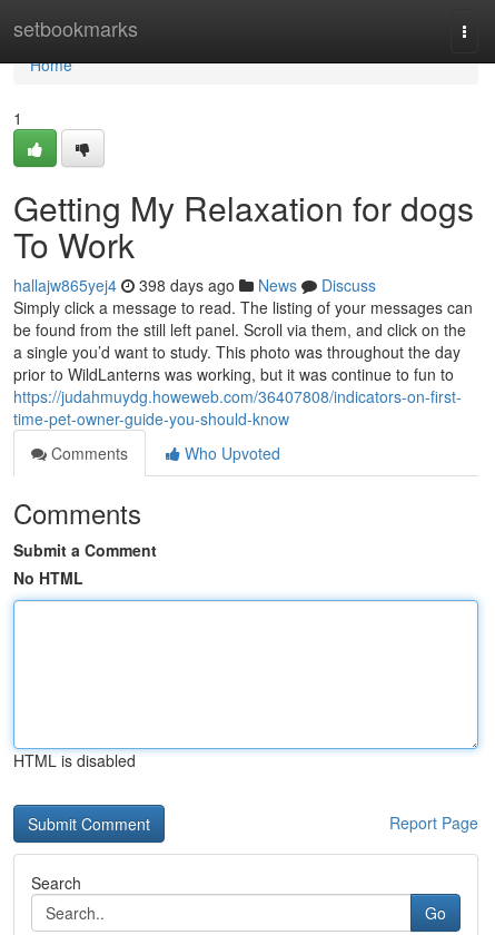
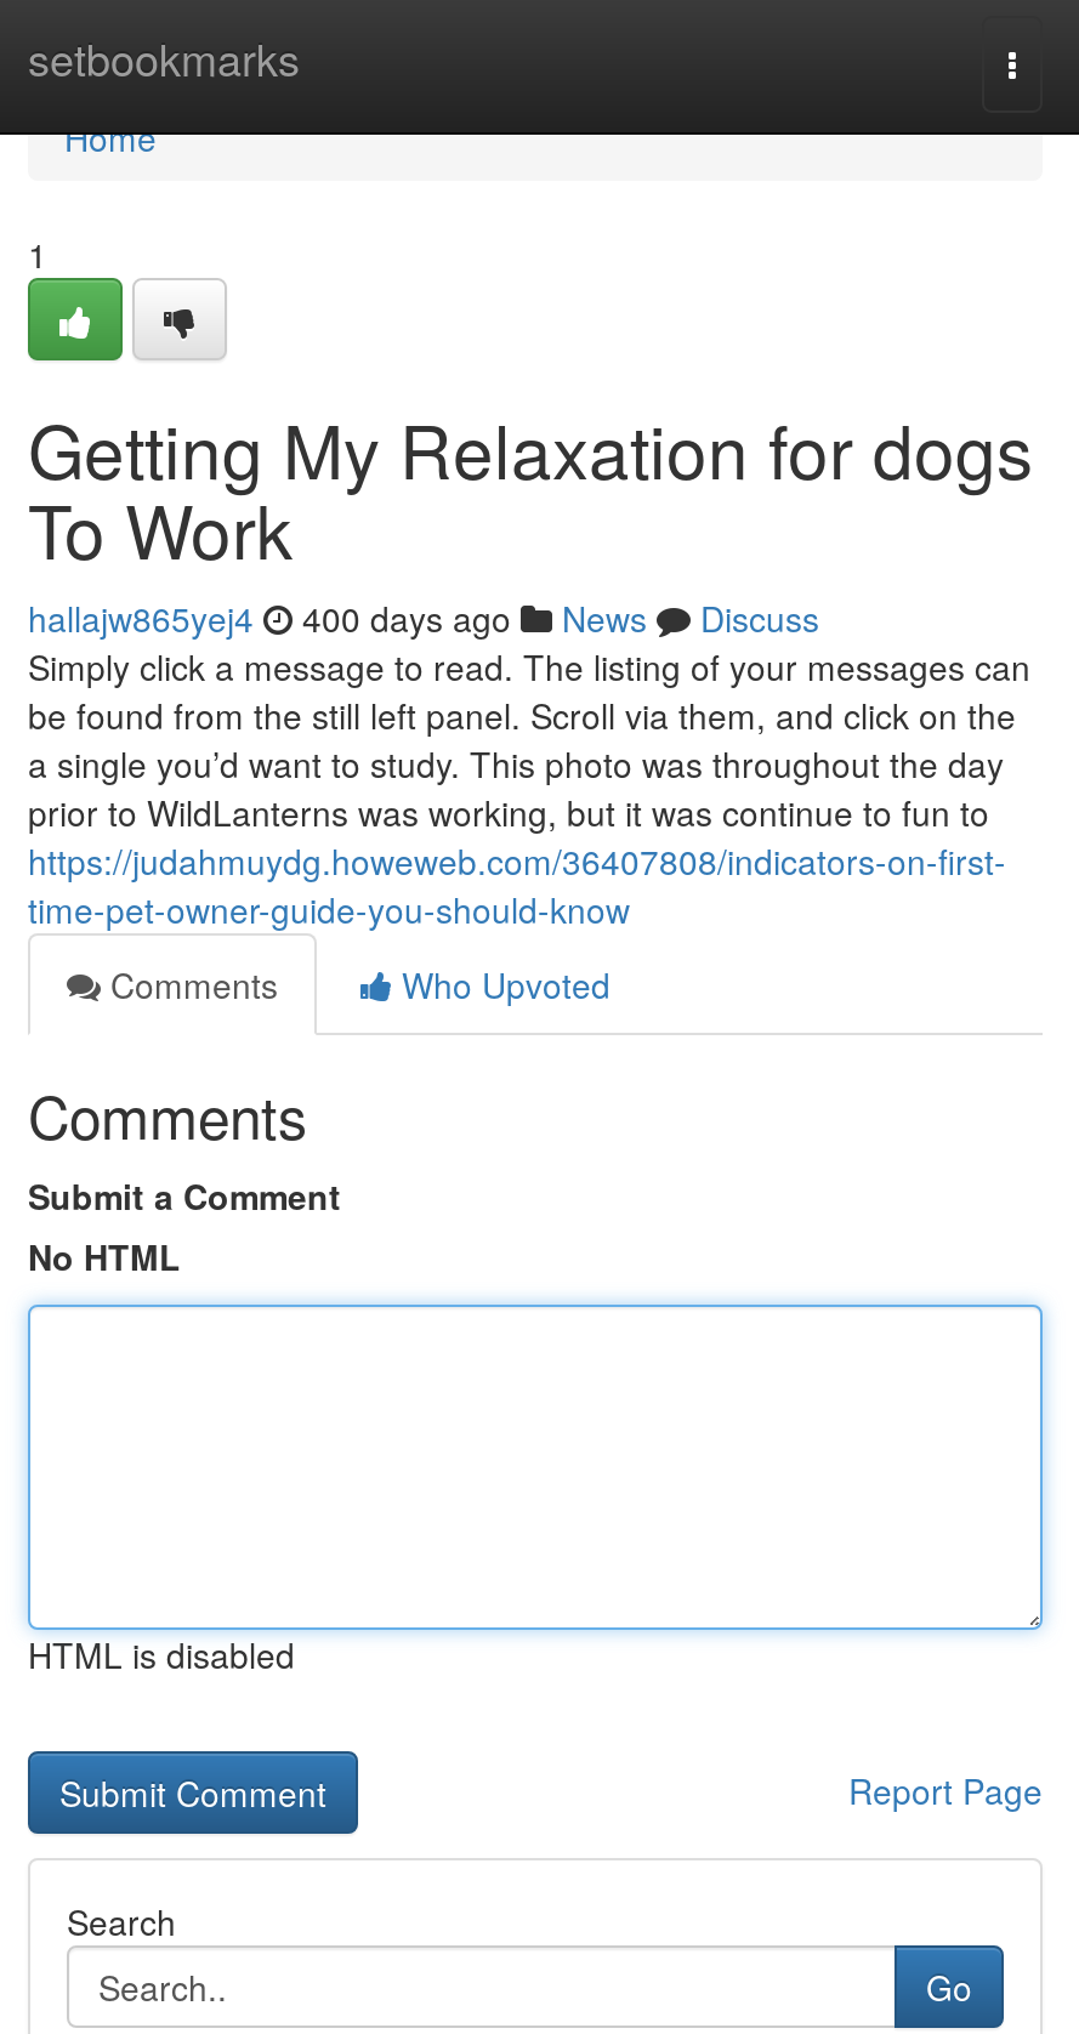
[13,274,376,296] hallajw865yej4 398 days ago News Discuss -> [28,593,819,642] hallajw865yej4 400 days ago News Discuss

